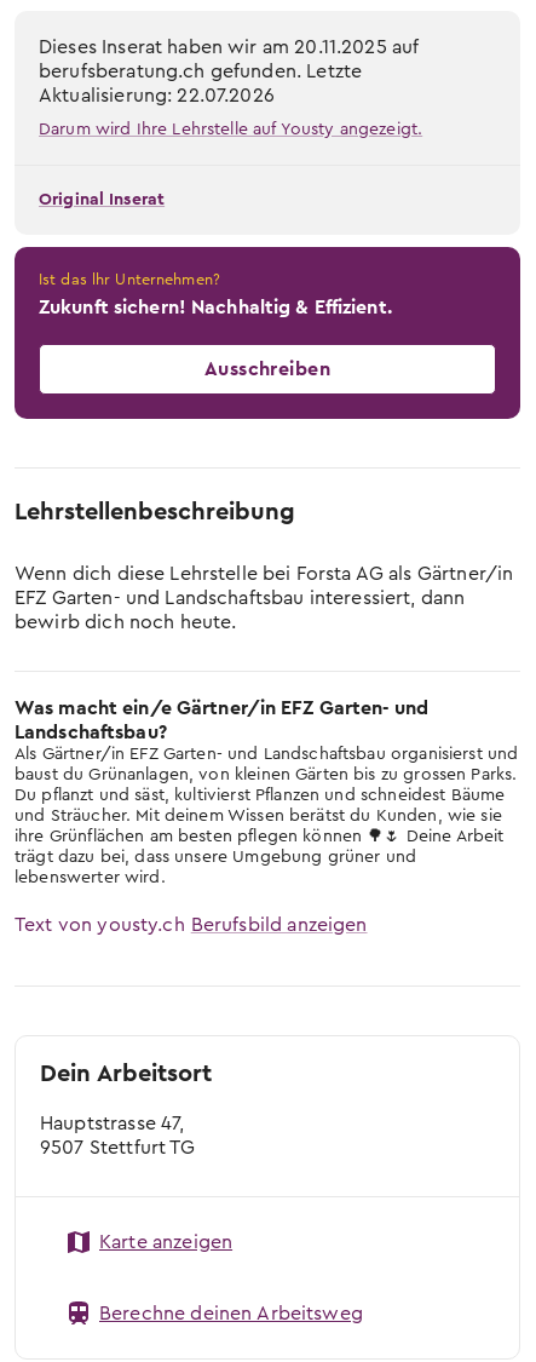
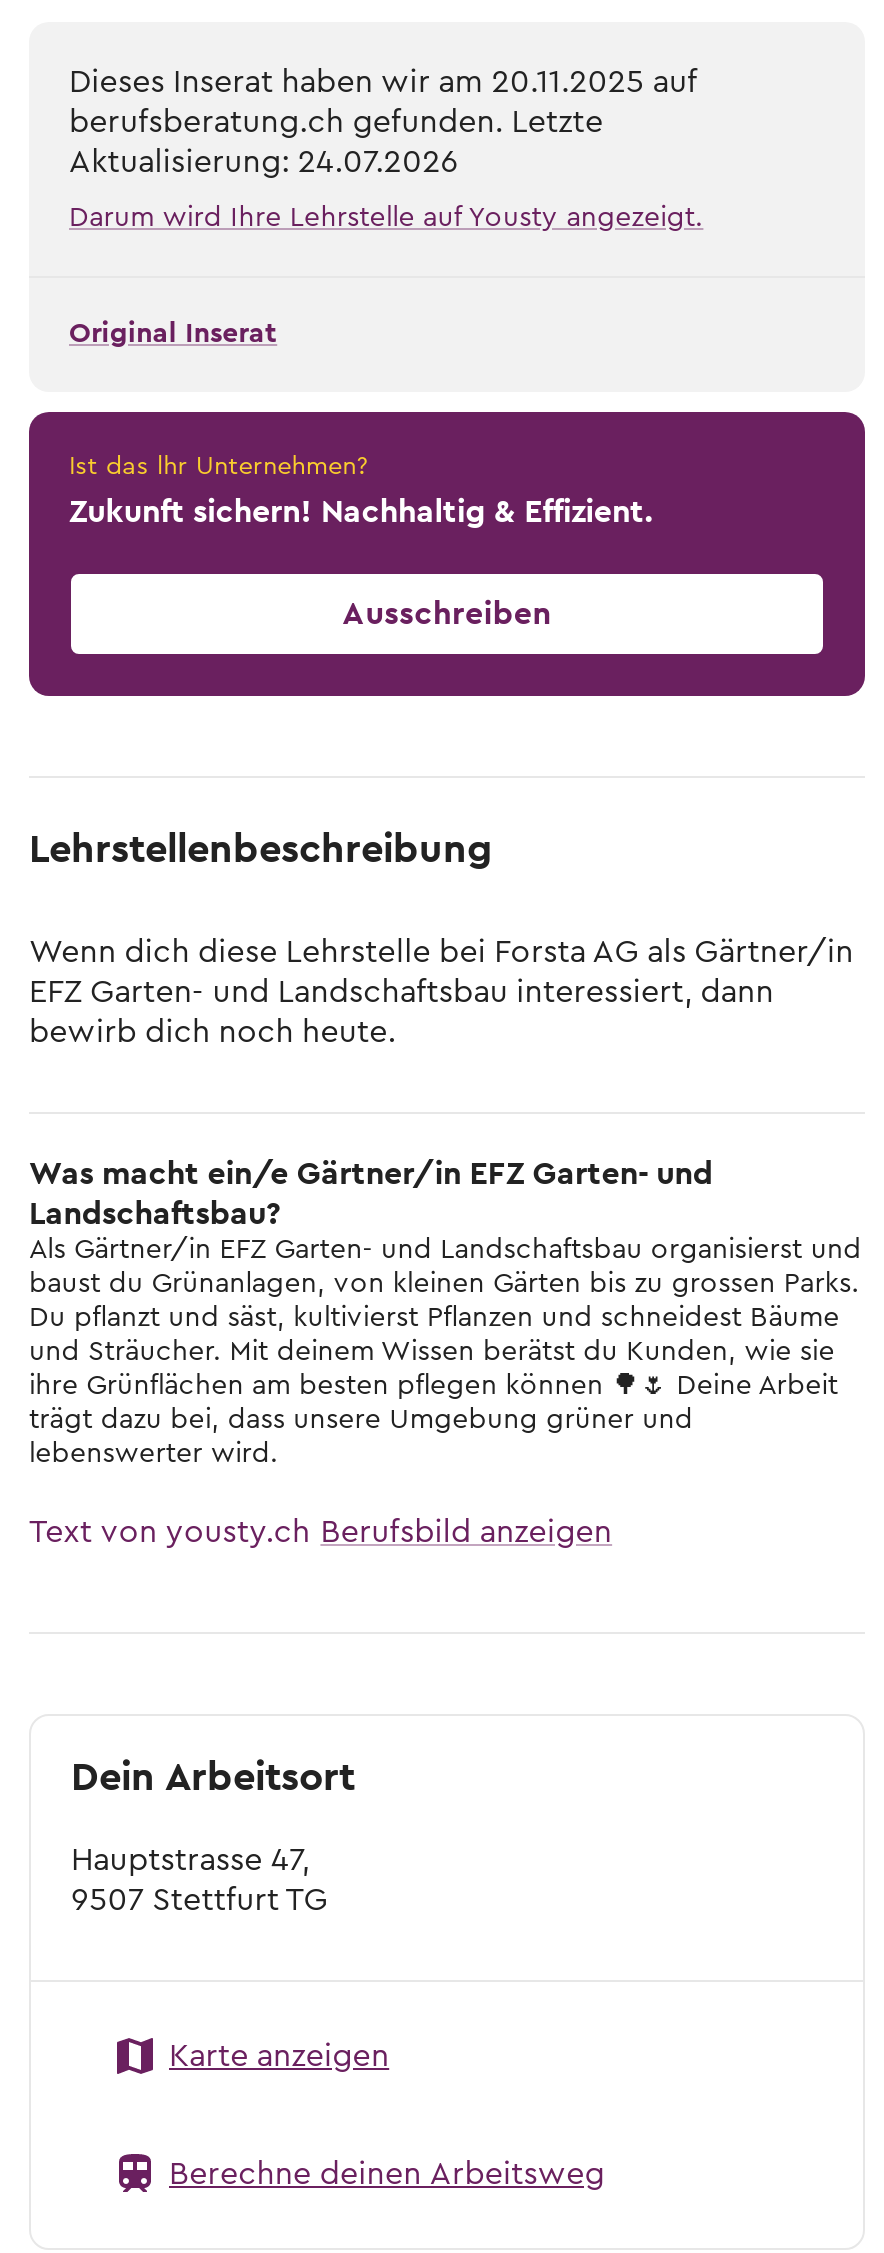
[39,86,275,105] Aktualisierung: 22.07.2026 -> [69,146,459,178] Aktualisierung: 24.07.2026

